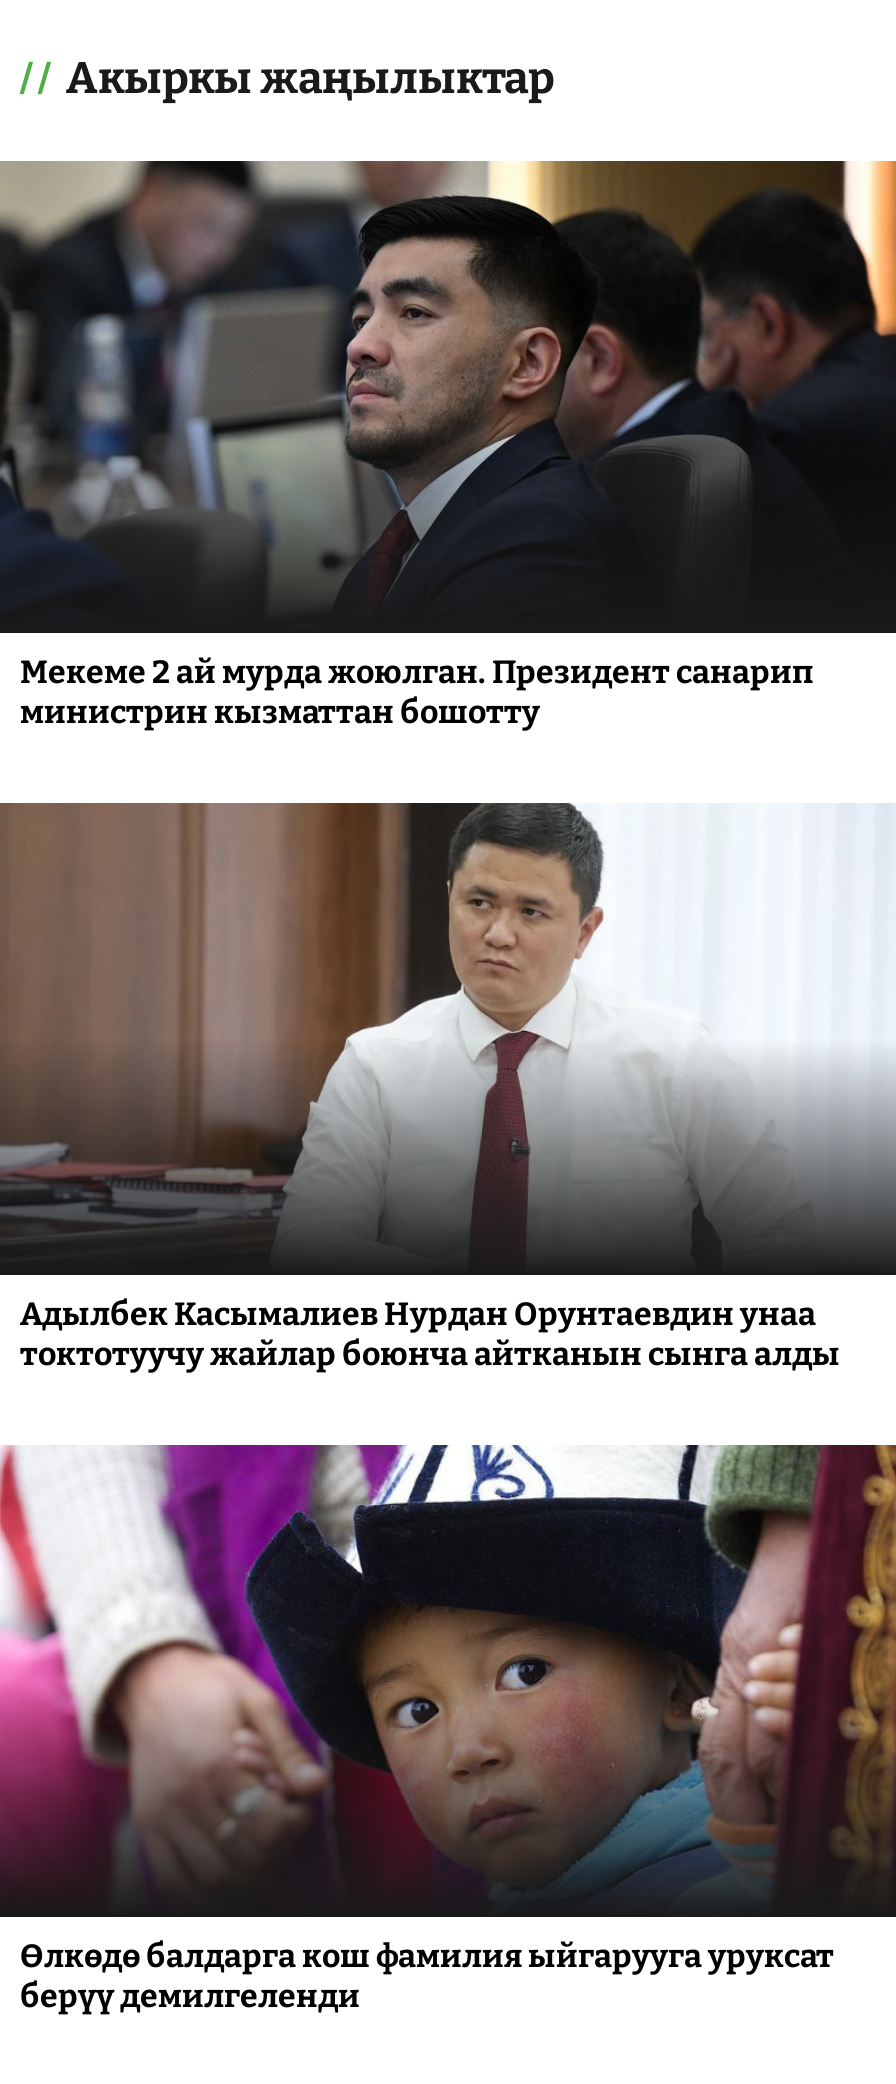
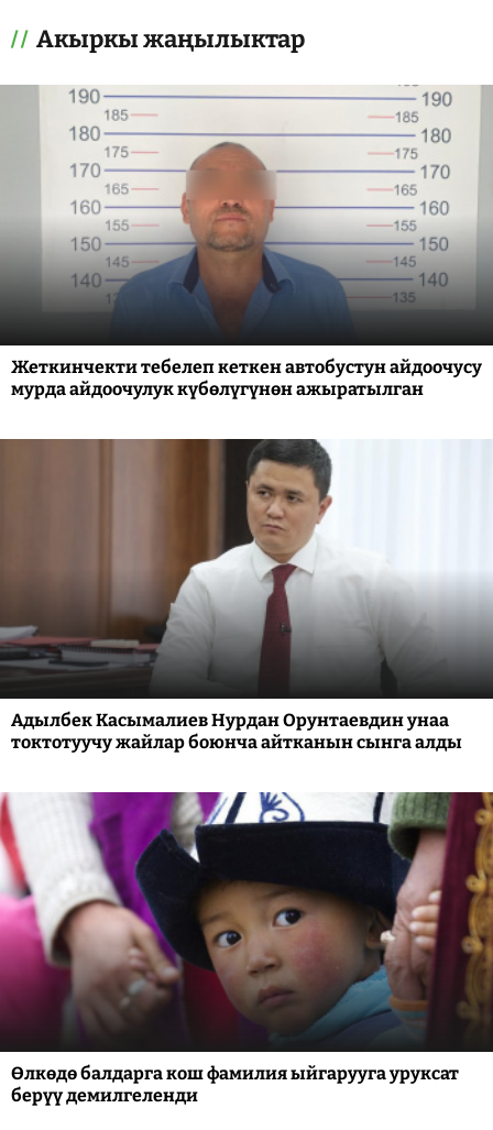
[6,158,890,731] [image] | Мекеме 2 ай мурда жоюлган. Президент санарип | министрин кызматтан бошотту -> [3,85,490,399] [image] | Жеткинчекти тебелеп кеткен автобустун айдоочусу | мурда айдоочулук күбөлүгүнөн ажыратылган

